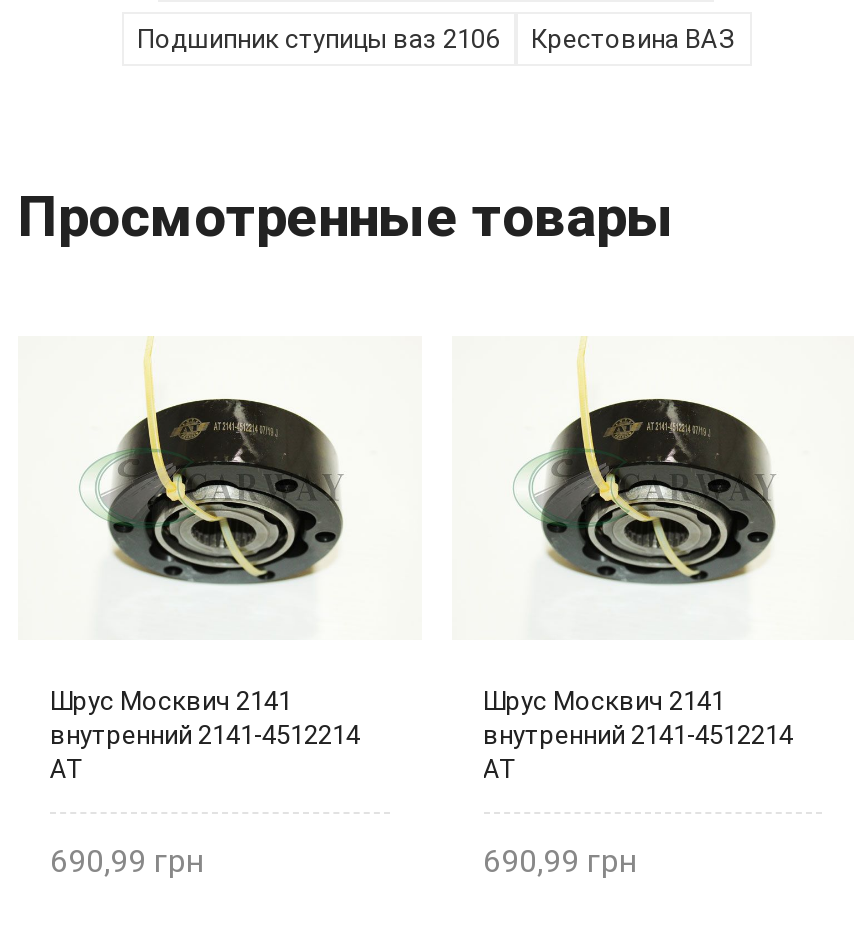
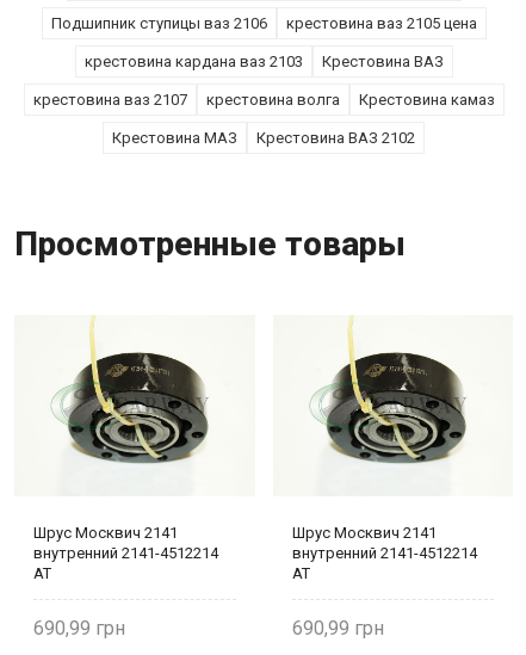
none -> [33,91,494,147] крестовина ваз 2107 | крестовина волга | Крестовина камаз | Крестовина МАЗ | Крестовина ВАЗ 2102
none -> [84,15,477,71] крестовина ваз 2105 цена | крестовина кардана ваз 2103

